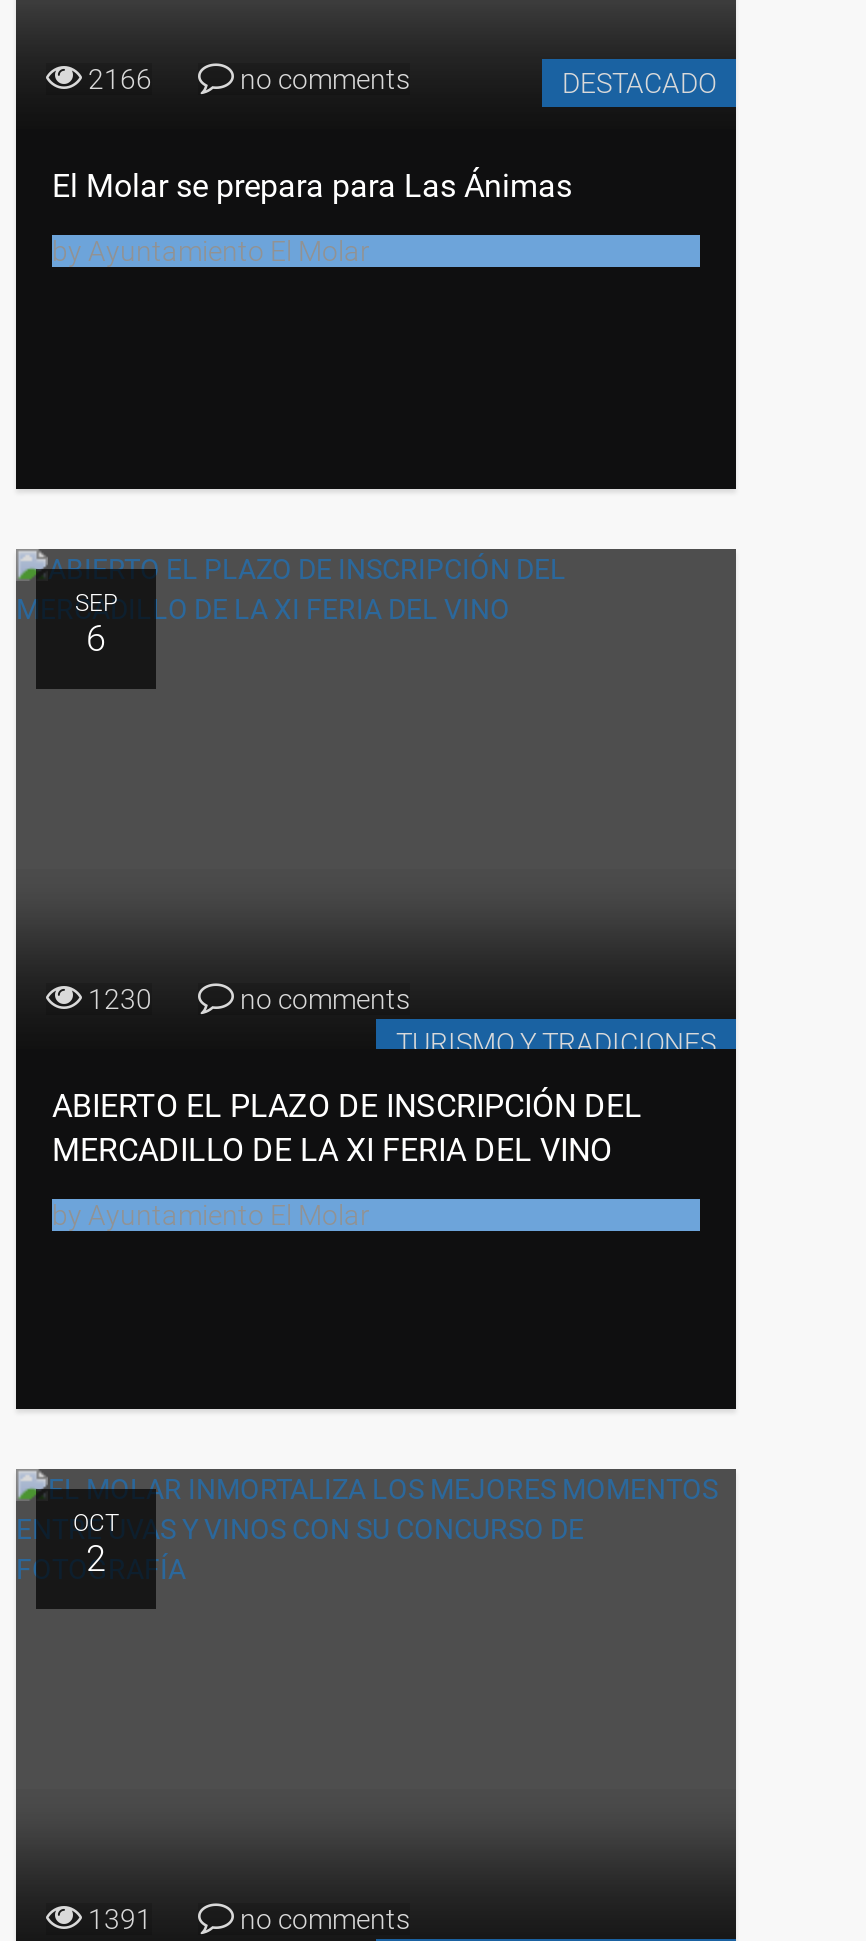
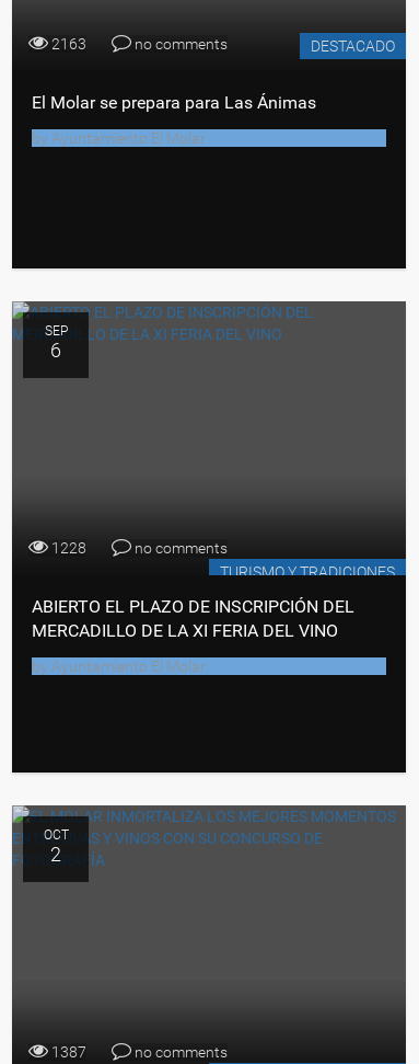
[82,63,152,95] 2166 -> [48,35,86,53] 2163
[82,983,152,1015] 1230 -> [48,539,86,557] 1228
[82,1903,152,1935] 1391 -> [48,1043,86,1061] 1387

